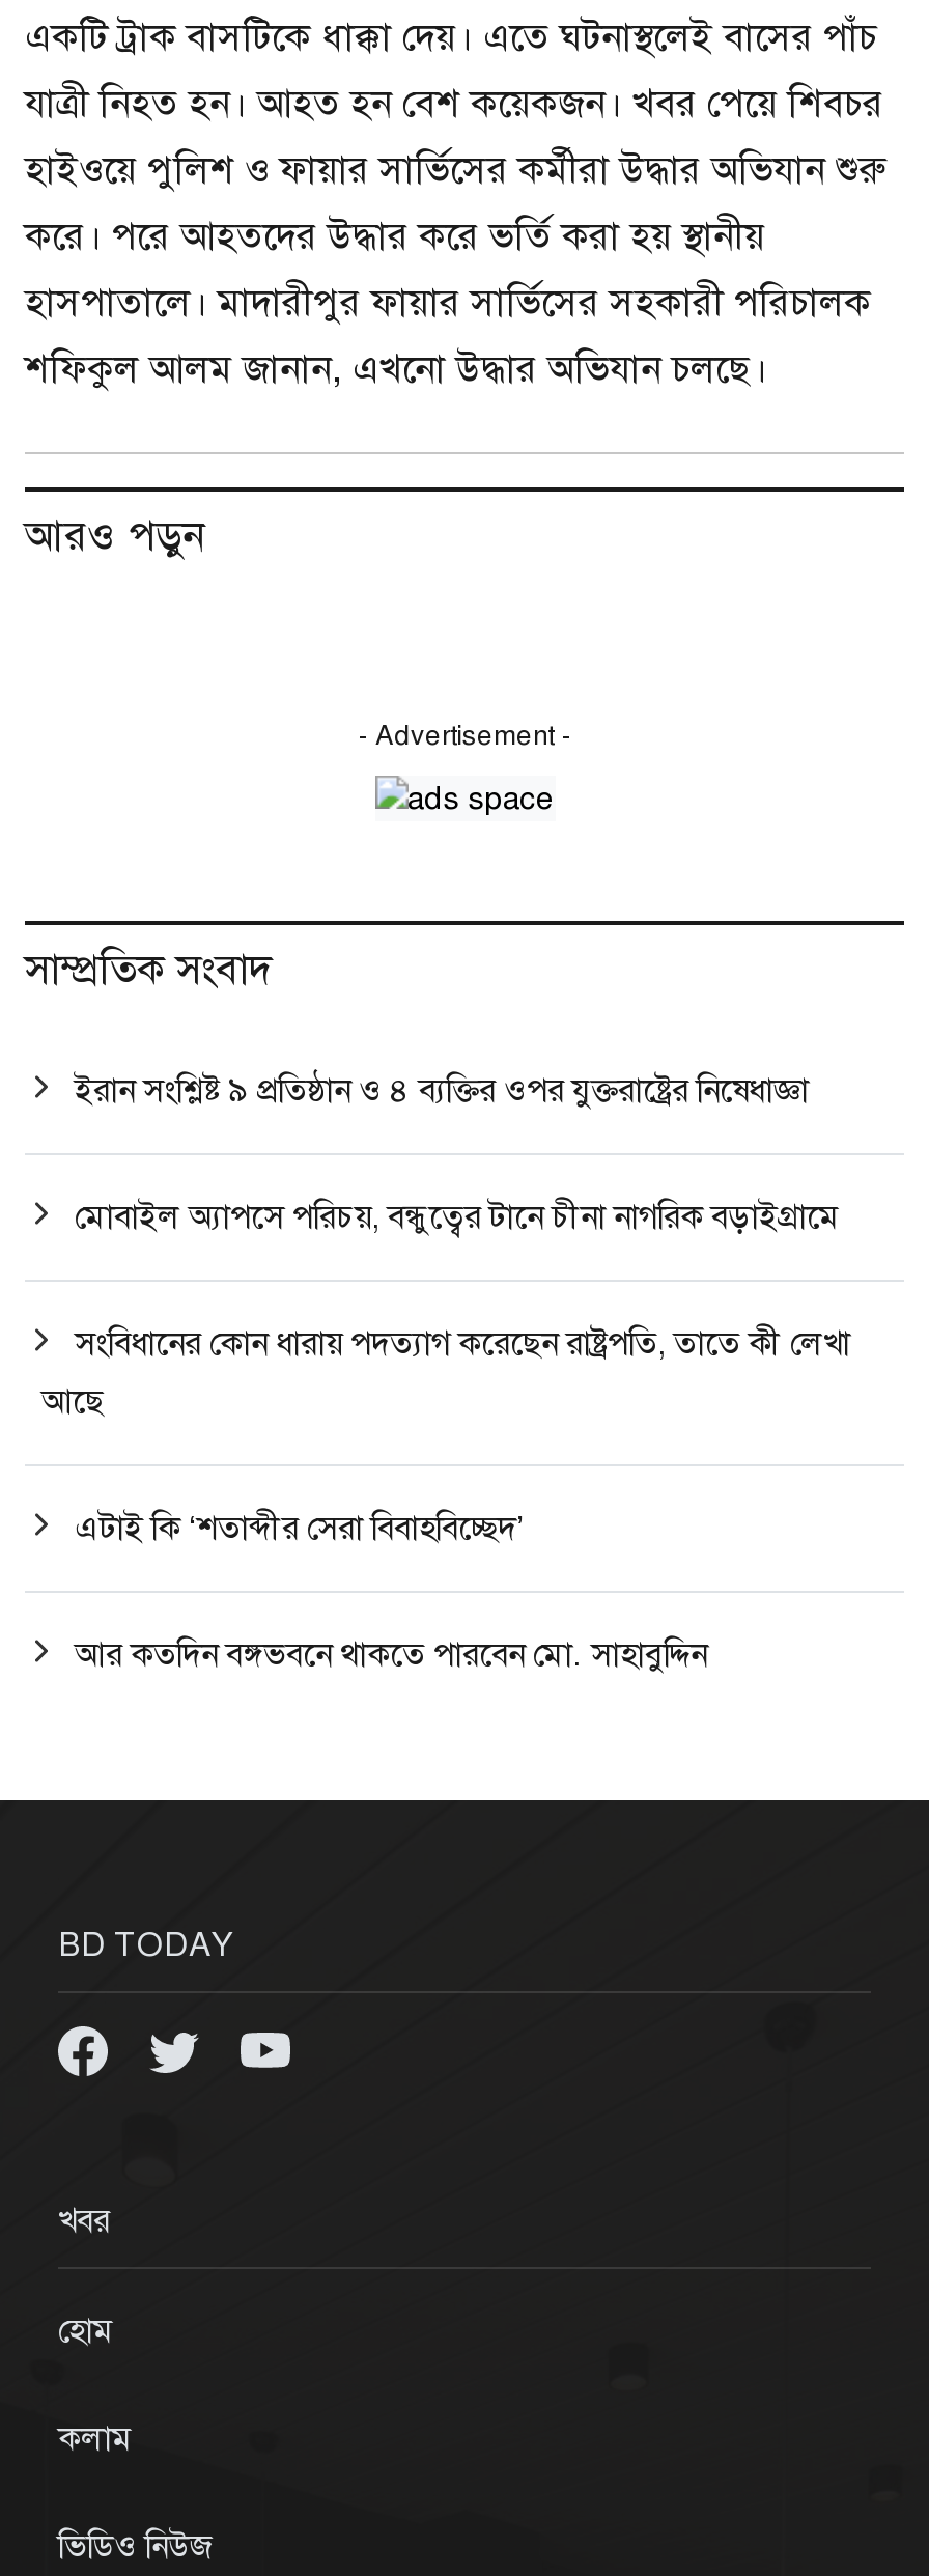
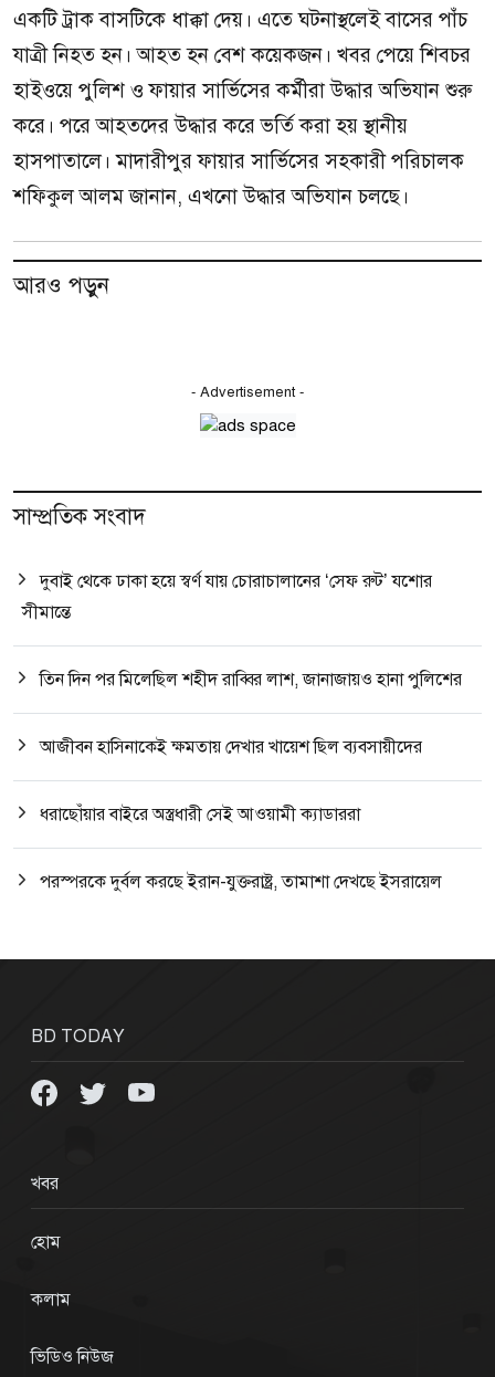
[75,1070,809,1111] ইরান সংশ্লিষ্ট ৯ প্রতিষ্ঠান ও ৪ ব্যক্তির ওপর যুক্তরাষ্ট্রের নিষেধাজ্ঞা -> [22,570,432,623] দুবাই থেকে ঢাকা হয়ে স্বর্ণ যায় চোরাচালানের ‘সেফ রুট’ যশোর | সীমান্তে
[75,1196,840,1238] মোবাইল অ্যাপসে পরিচয়, বন্ধুত্বের টানে চীনা নাগরিক বড়াইগ্রামে -> [40,668,462,690] তিন দিন পর মিলেছিল শহীদ রাব্বির লাশ, জানাজায়ও হানা পুলিশের
[41,1323,850,1422] সংবিধানের কোন ধারায় পদত্যাগ করেছেন রাষ্ট্রপতি, তাতে কী লেখা | আছে -> [40,736,422,758] আজীবন হাসিনাকেই ক্ষমতায় দেখার খায়েশ ছিল ব্যবসায়ীদের
[75,1507,525,1549] এটাই কি ‘শতাব্দীর সেরা বিবাহবিচ্ছেদ’ -> [40,803,360,825] ধরাছোঁয়ার বাইরে অস্ত্রধারী সেই আওয়ামী ক্যাডাররা
[75,1634,707,1675] আর কতদিন বঙ্গভবনে থাকতে পারবেন মো. সাহাবুদ্দিন -> [40,871,442,893] পরস্পরকে দুর্বল করছে ইরান-যুক্তরাষ্ট্র, তামাশা দেখছে ইসরায়েল

